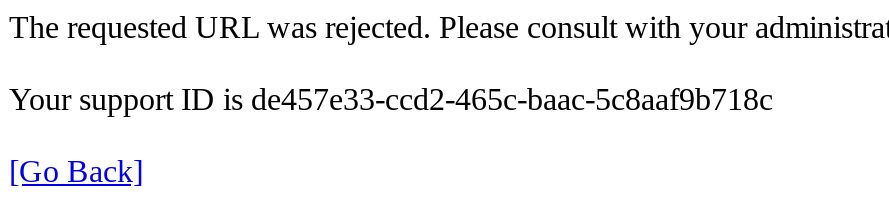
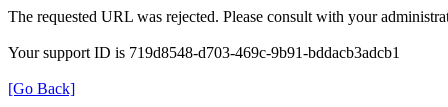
[9,82,773,116] Your support ID is de457e33-ccd2-465c-baac-5c8aaf9b718c -> [8,44,400,61] Your support ID is 719d8548-d703-469c-9b91-bddacb3adcb1

